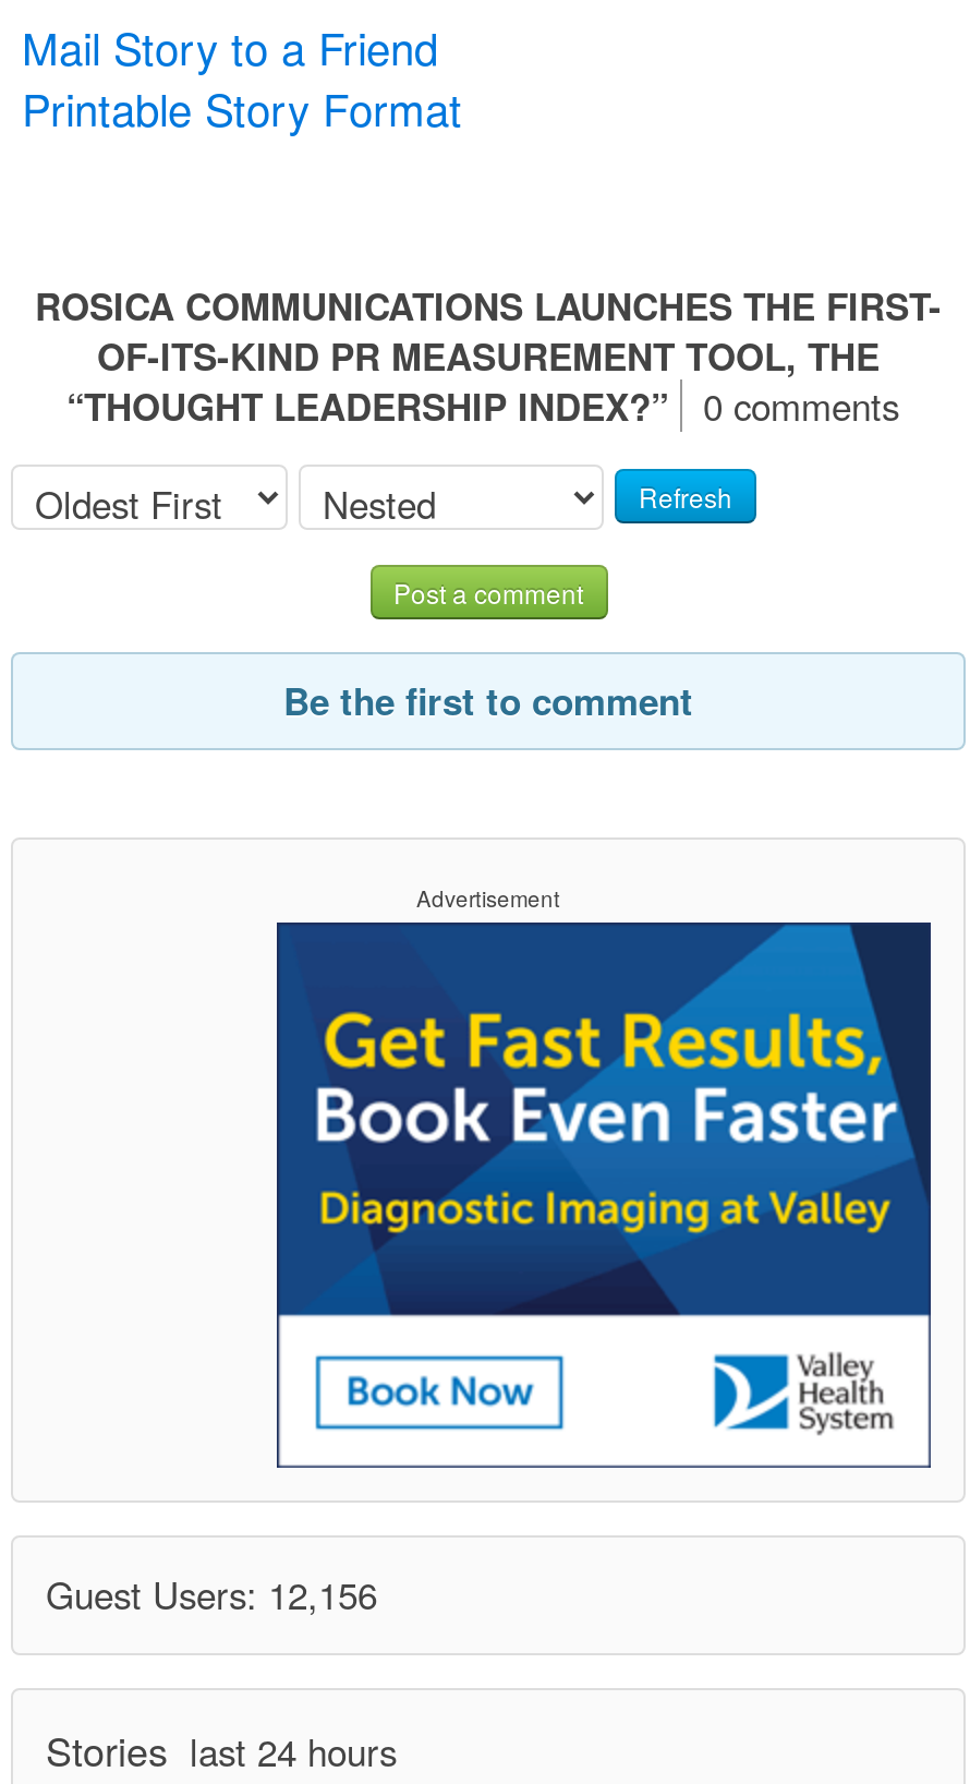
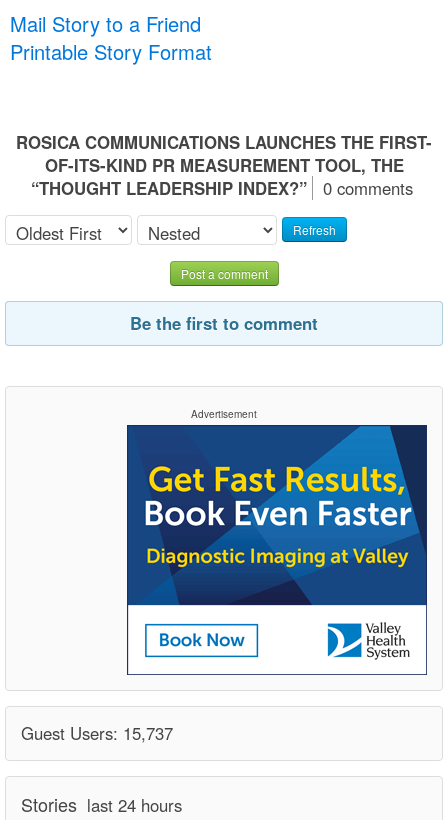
[46,1568,377,1620] Guest Users: 12,156 -> [21,721,173,745] Guest Users: 15,737

